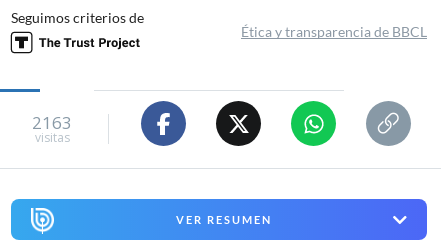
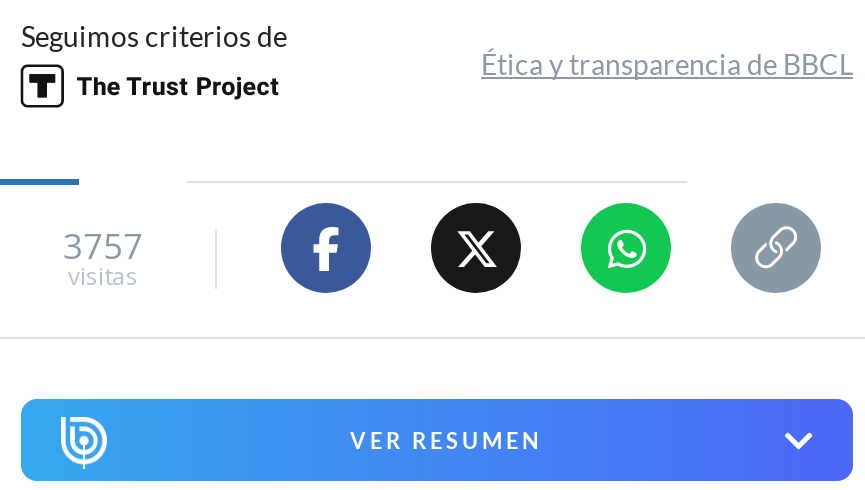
[32,111,72,134] 2163 -> [63,223,143,269] 3757

